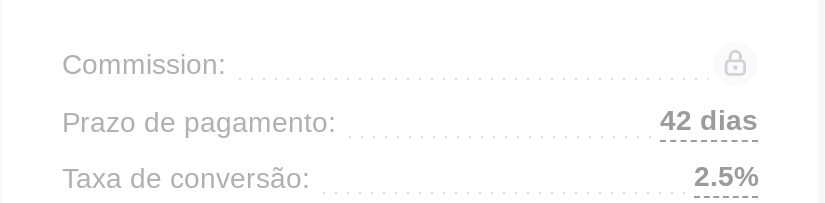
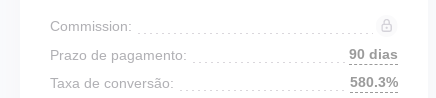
[660,104,758,136] 42 dias -> [349,46,398,62] 90 dias
[694,160,758,192] 2.5% -> [350,74,398,90] 580.3%

